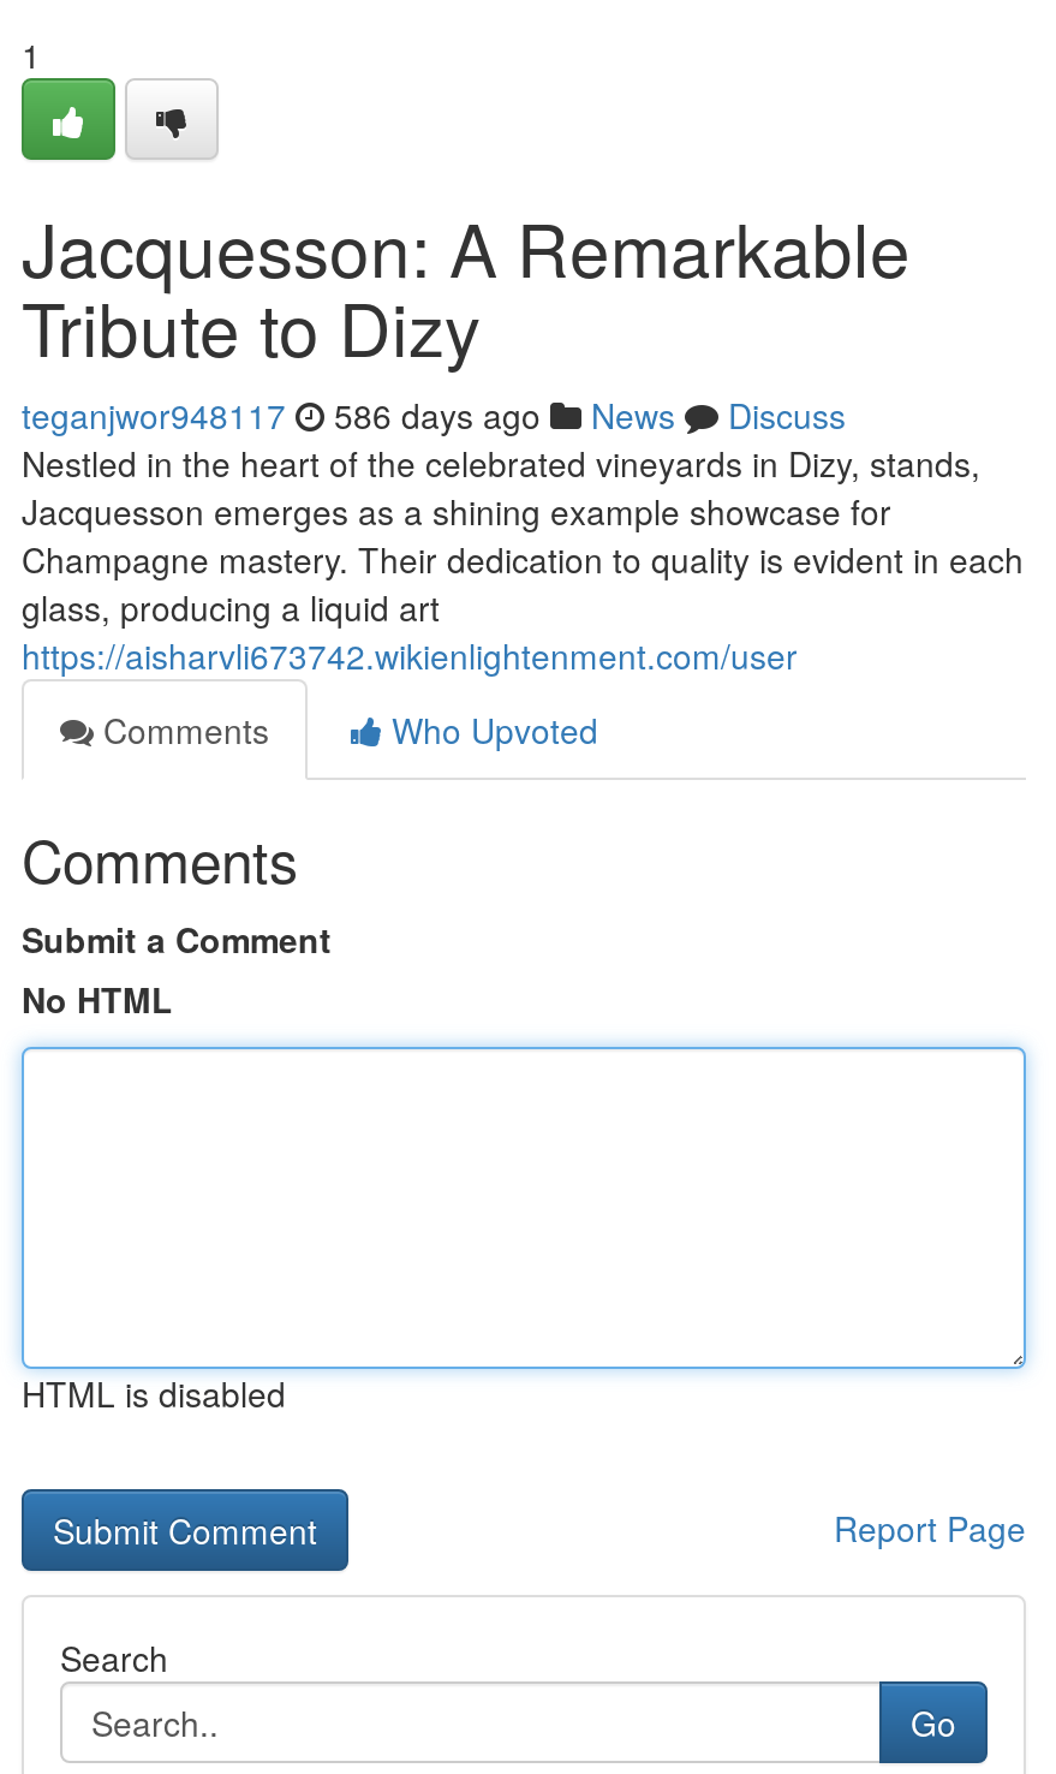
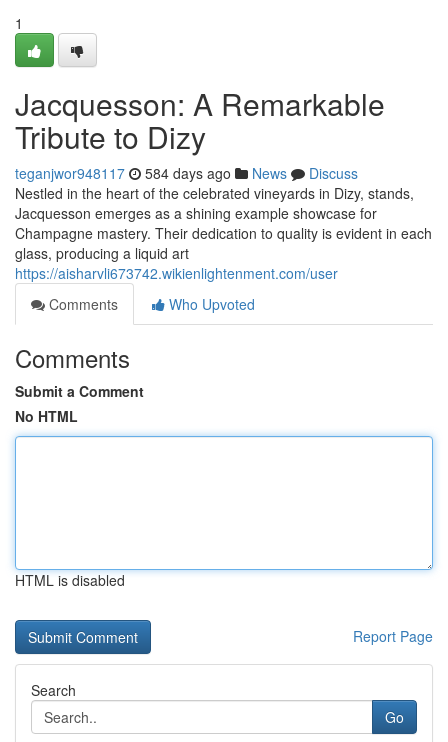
[22,391,846,439] teganjwor948117 586 days ago News Discuss -> [15,163,358,183] teganjwor948117 584 days ago News Discuss

